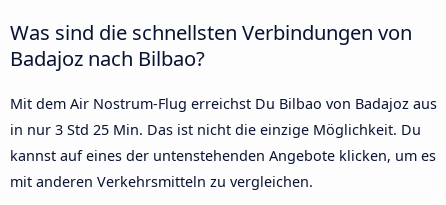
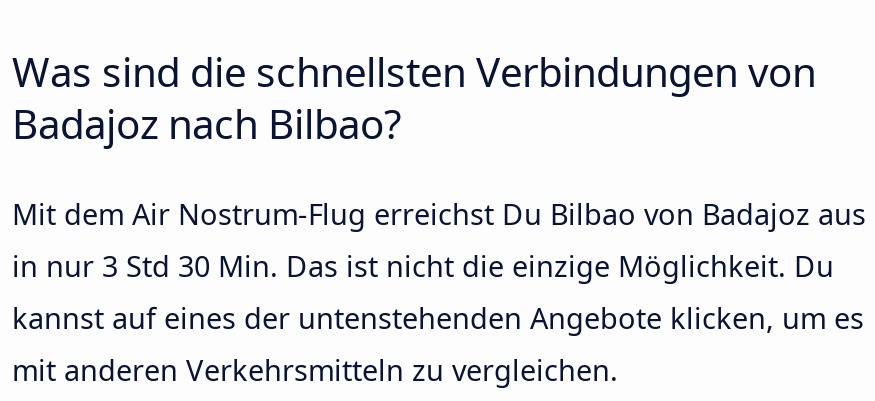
[10,120,421,139] in nur 3 Std 25 Min. Das ist nicht die einzige Möglichkeit. Du -> [12,247,834,285] in nur 3 Std 30 Min. Das ist nicht die einzige Möglichkeit. Du

